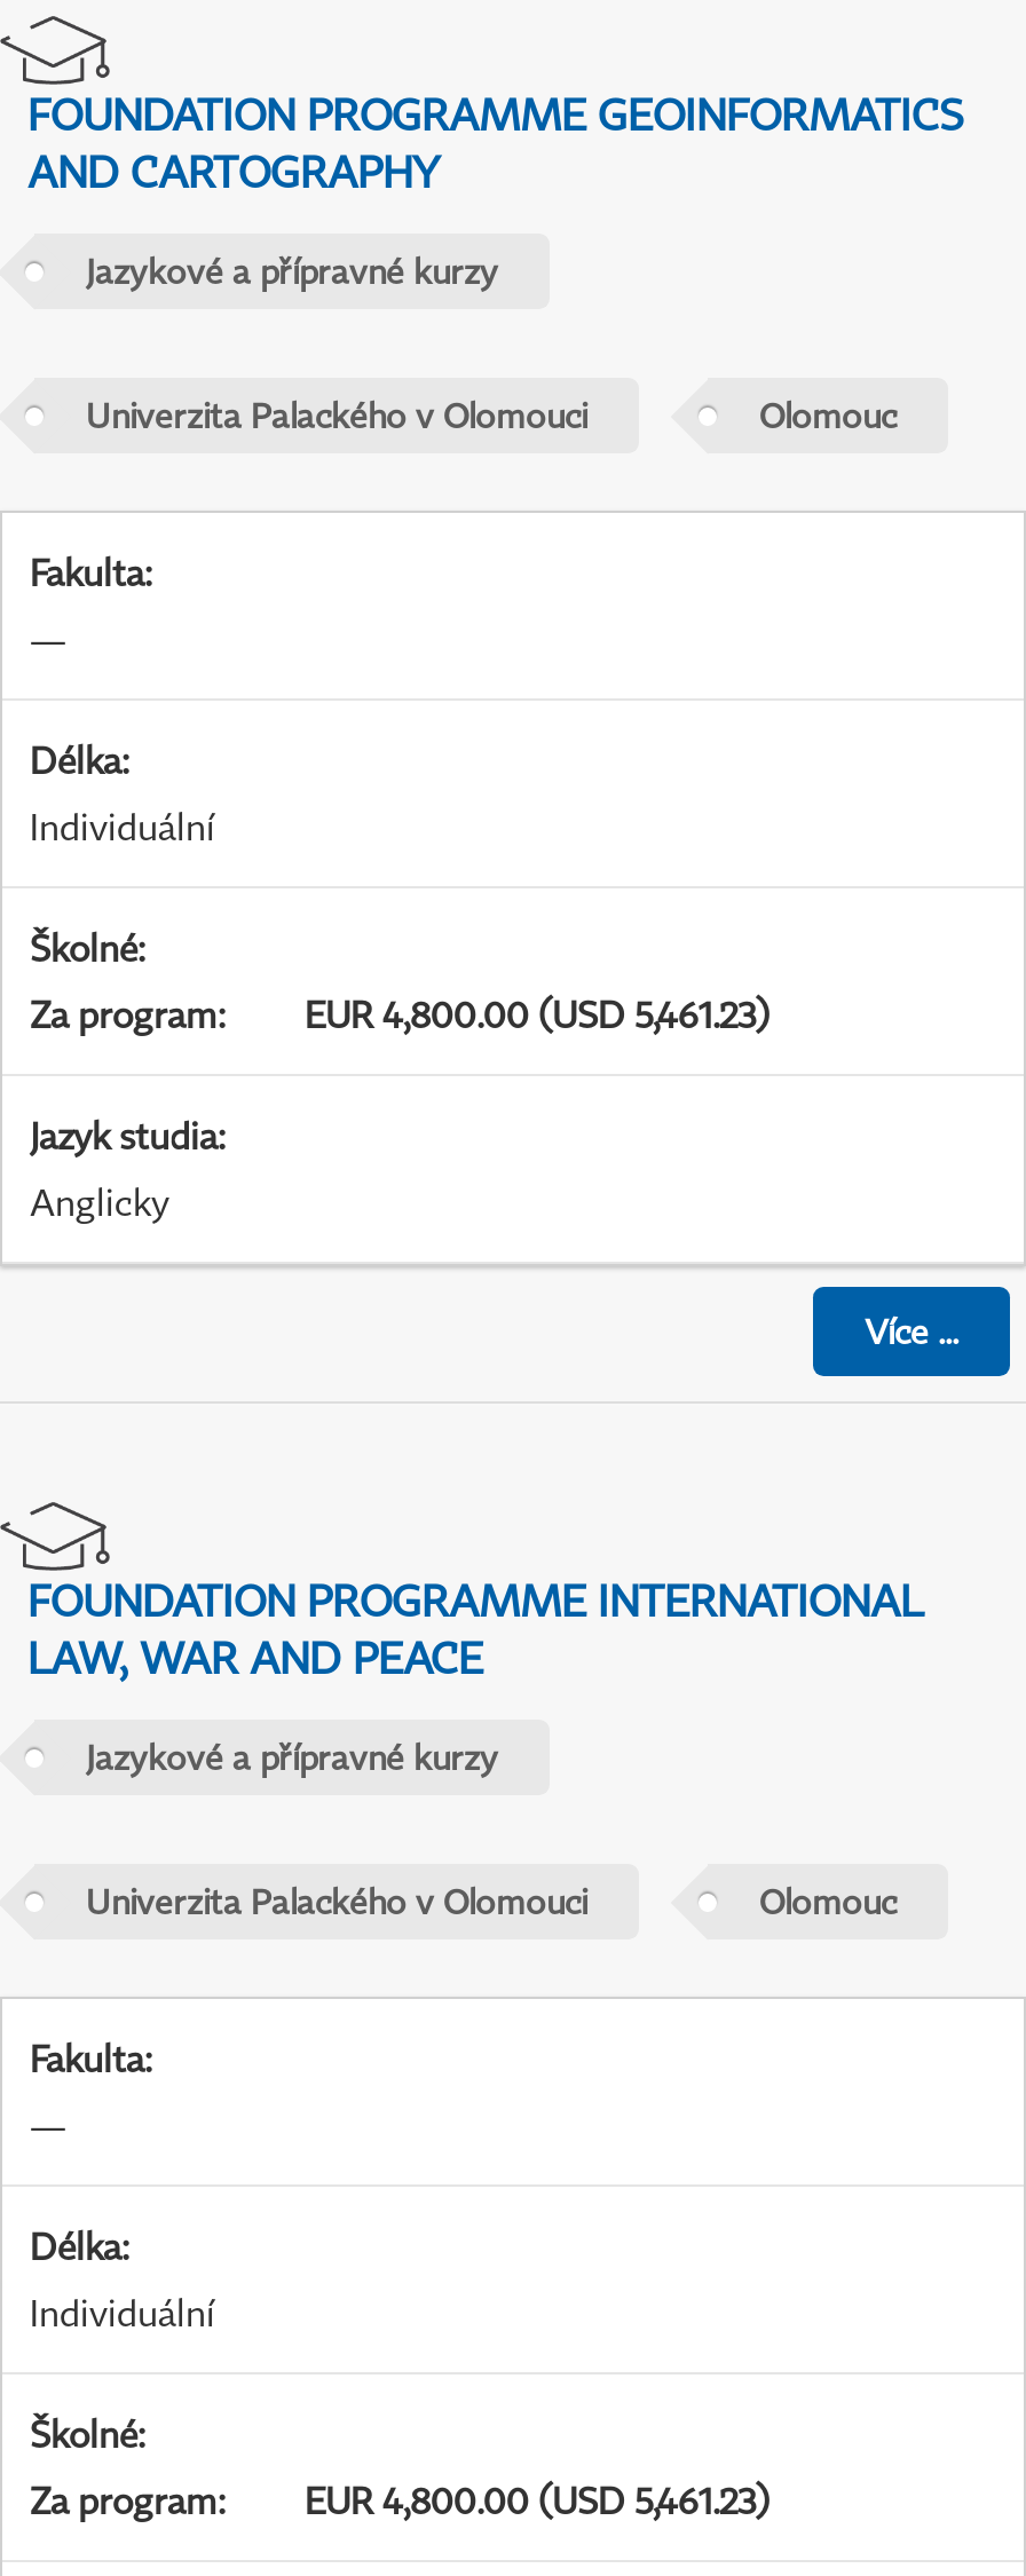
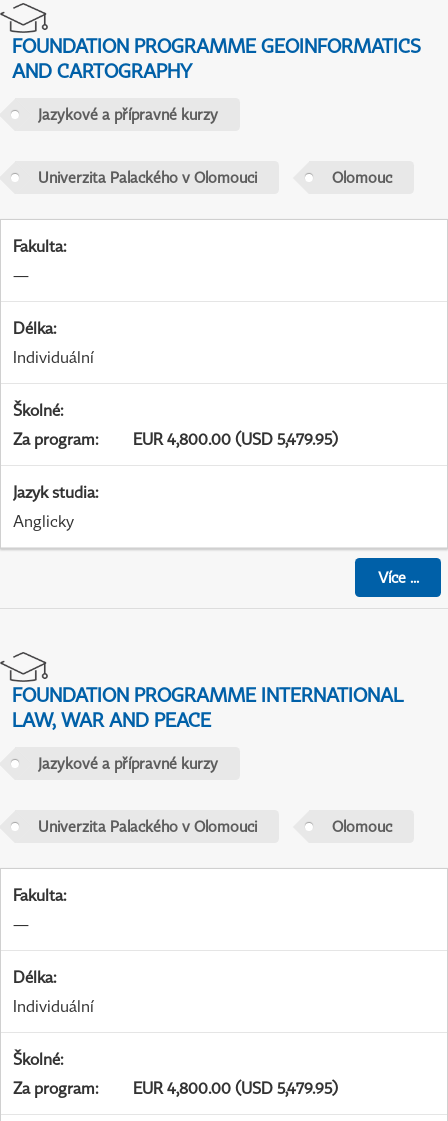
[30,992,770,1037] Za program: EUR 4,800.00 (USD 5,461.23) -> [13,429,338,449] Za program: EUR 4,800.00 (USD 5,479.95)
[30,2478,770,2524] Za program: EUR 4,800.00 (USD 5,461.23) -> [13,1078,338,1098] Za program: EUR 4,800.00 (USD 5,479.95)

